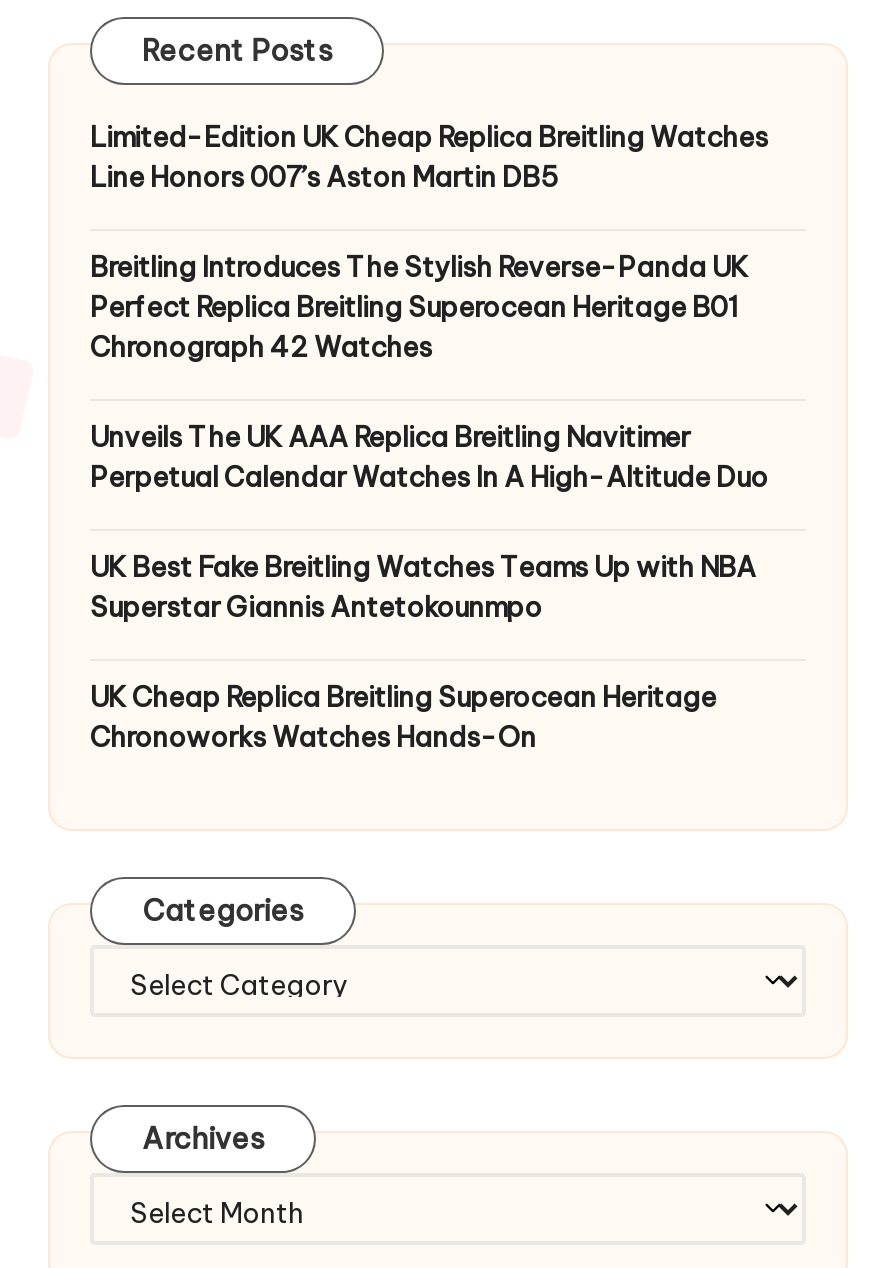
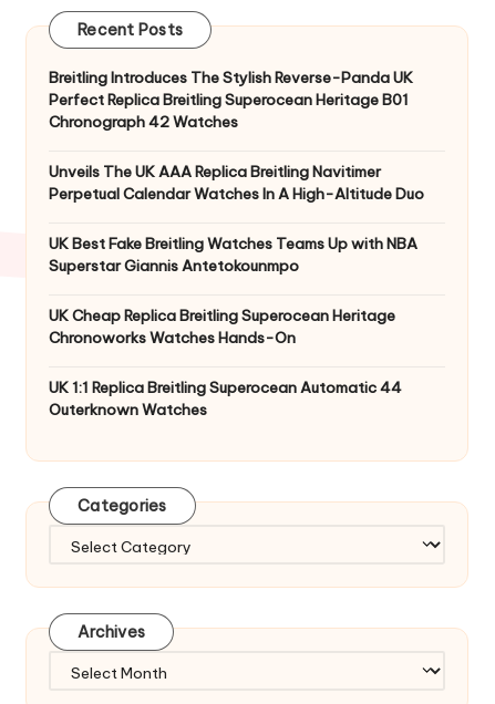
[90,119,768,195] Limited-Edition UK Cheap Replica Breitling Watches | Line Honors 007’s Aston Martin DB5 -> none
moved [90,249,768,755] -> [49,68,424,348]: Breitling Introduces The Stylish Reverse-Panda UK | Perfect Replica Breitling Superocean Heritage B01 | Chronograph 42 Watches | ... | UK Cheap Replica Breitling Superocean Heritage | Chronoworks Watches Hands-On
none -> [49,378,402,420] UK 1:1 Replica Breitling Superocean Automatic 44 | Outerknown Watches

